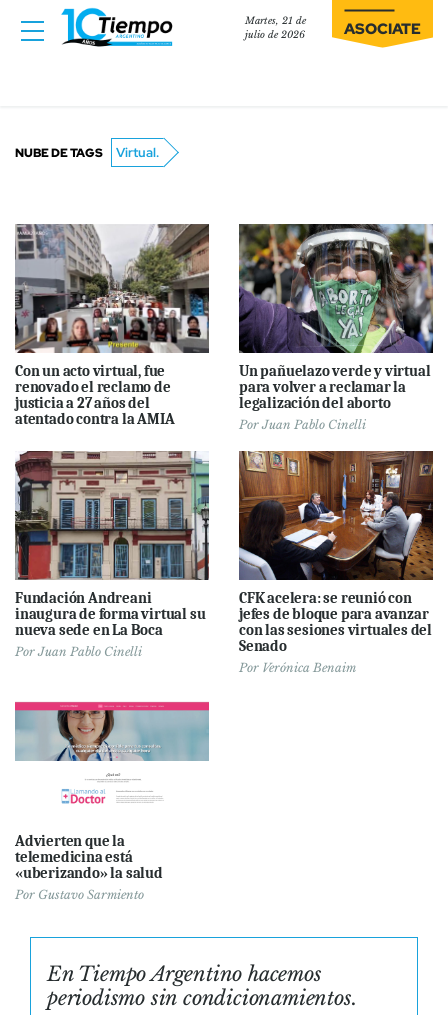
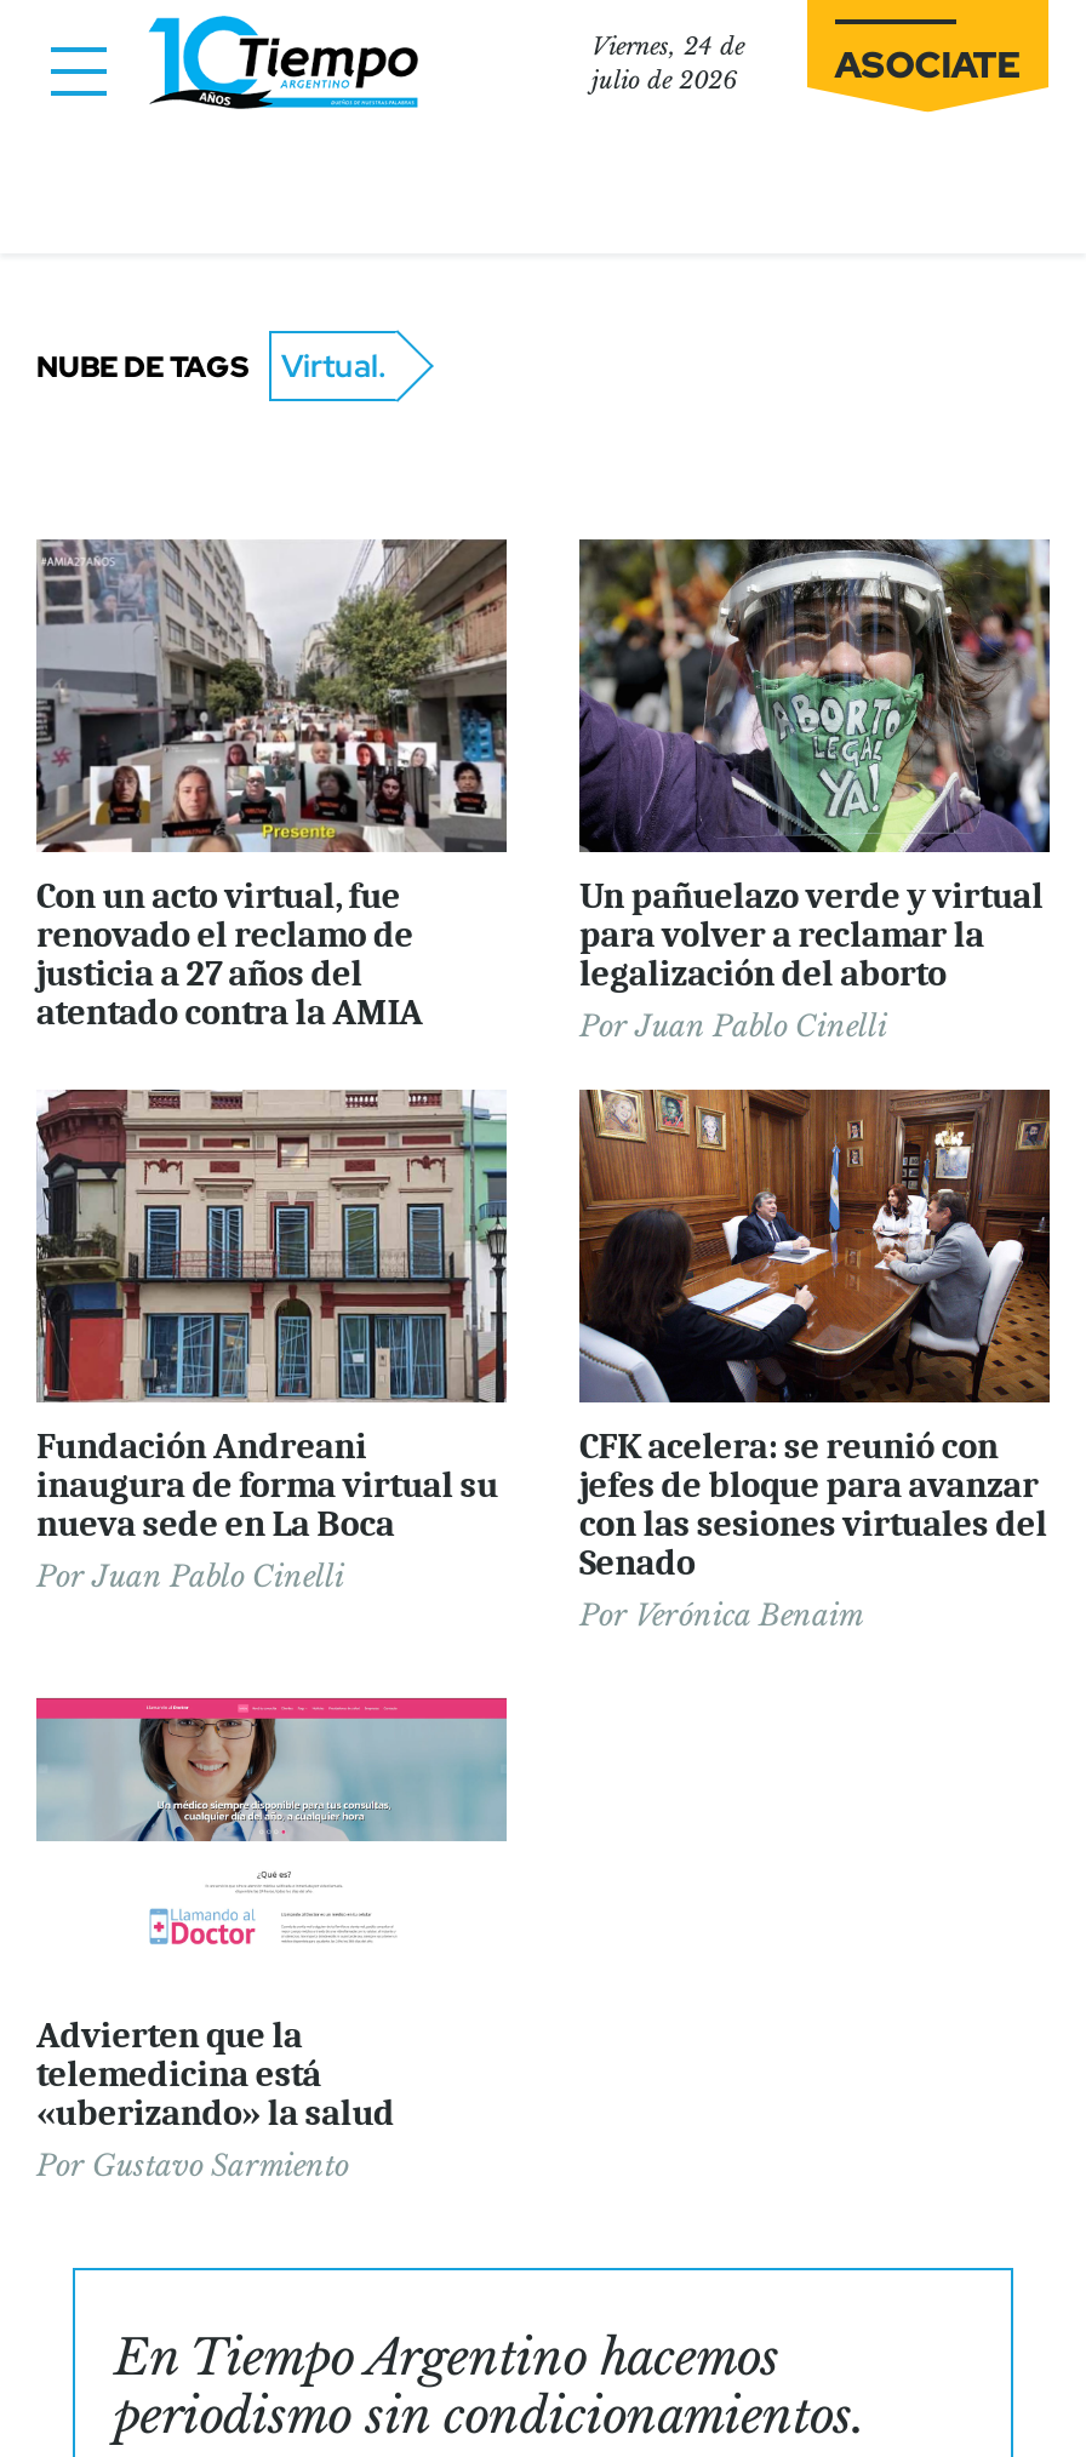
[245,15,306,27] Martes, 21 de -> [592,33,744,62] Viernes, 24 de

